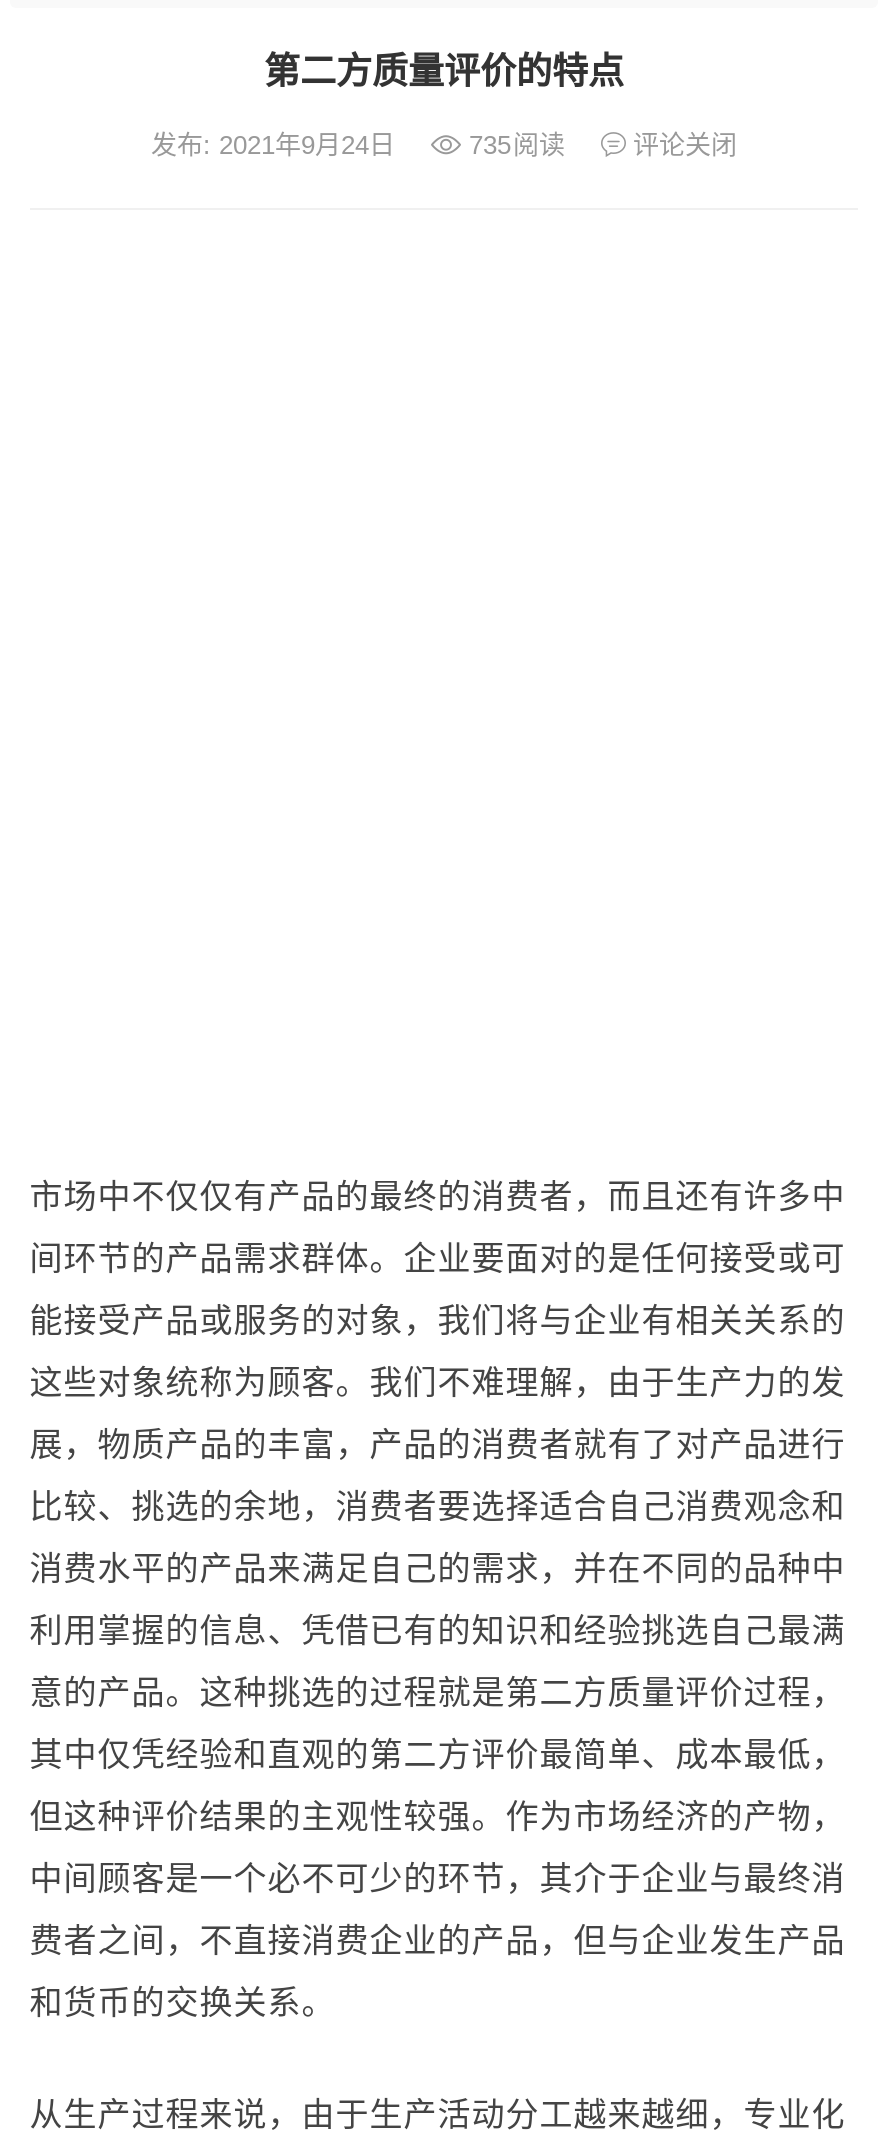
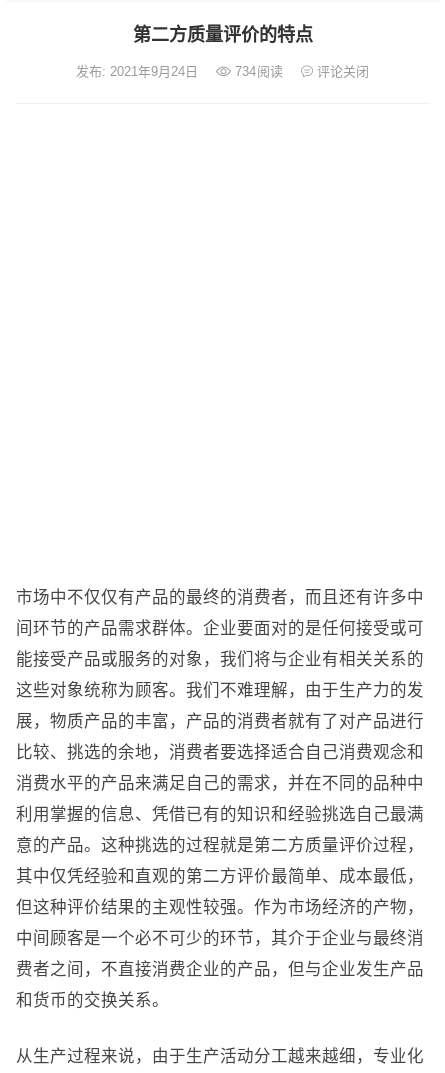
[151,130,737,160] 发布: 2021年9月24日 735阅读 评论关闭 -> [76,64,369,79] 发布: 2021年9月24日 734阅读 评论关闭

